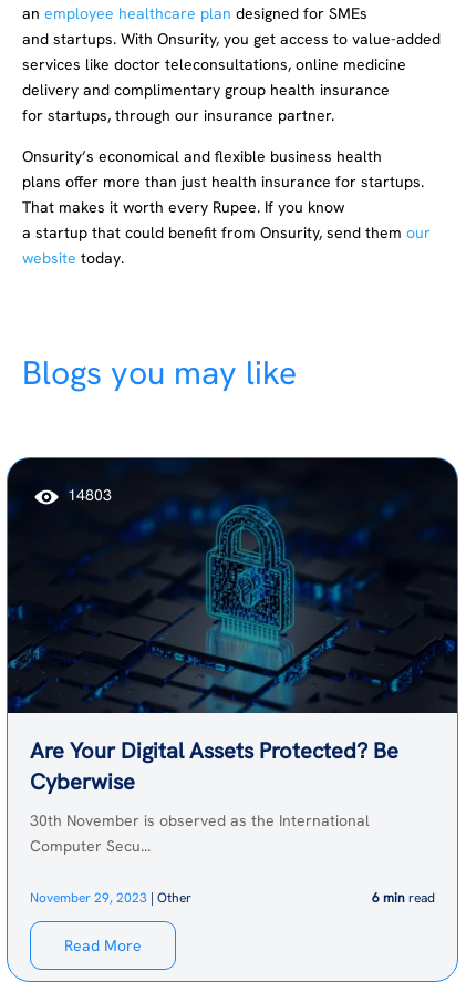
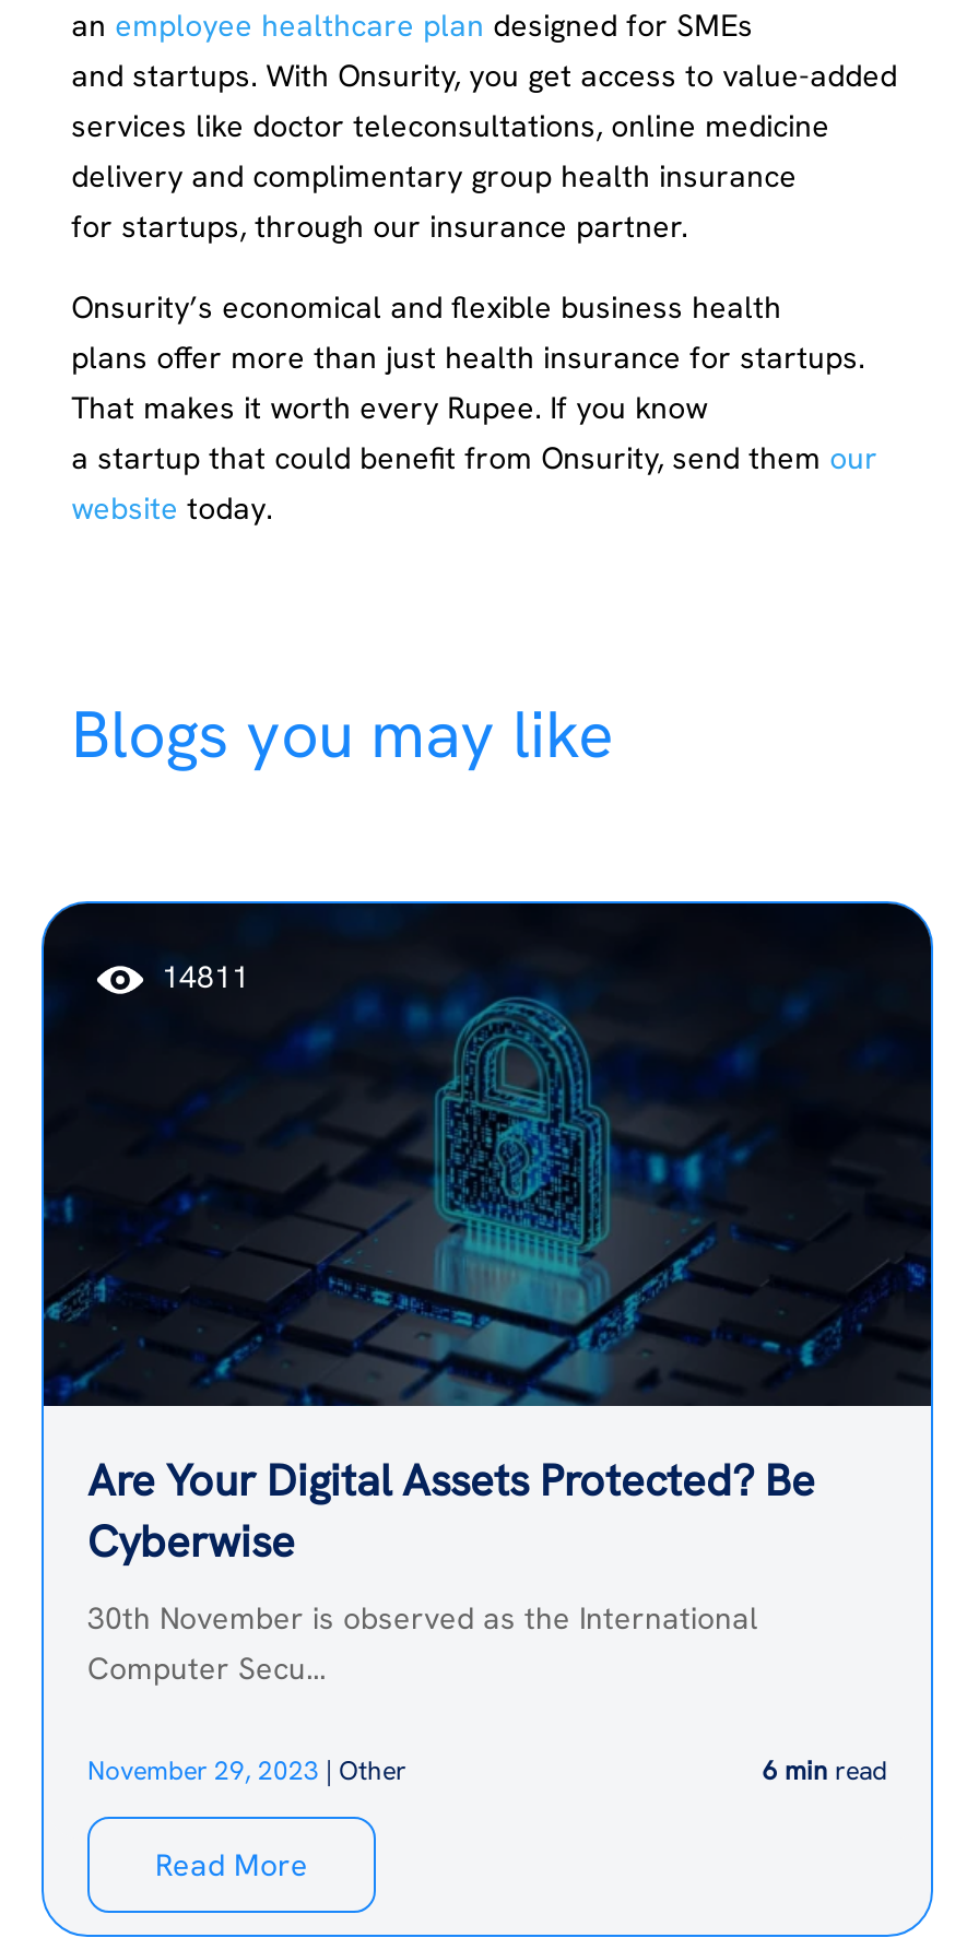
[63,485,112,505] 14803 -> [153,957,249,997] 14811

